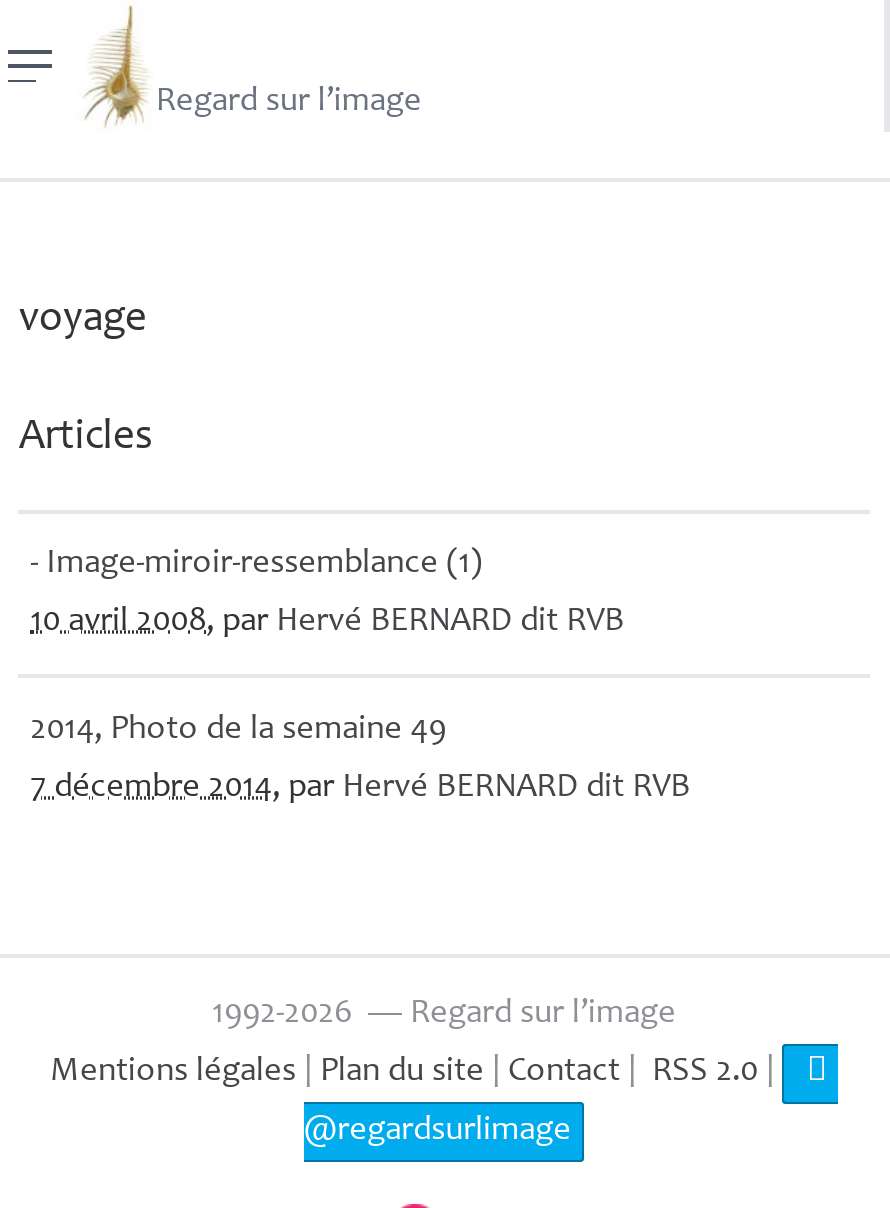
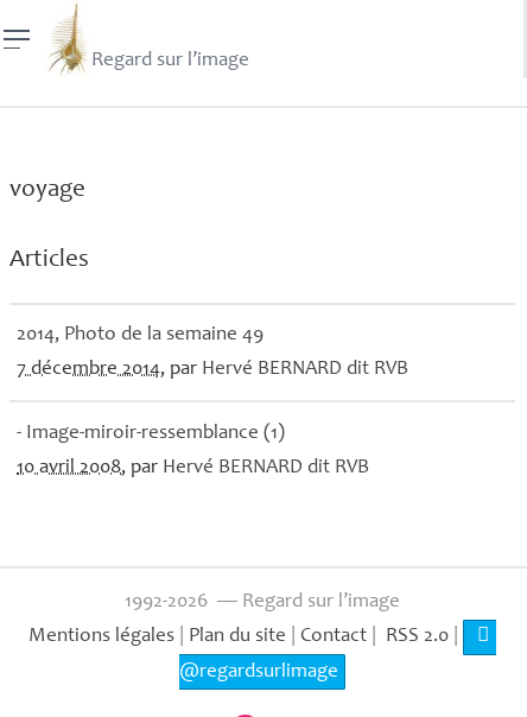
moved [30,548,624,640] -> [17,424,369,478]: - Image-miroir-ressemblance (1) | 10 avril 2008, par Hervé BERNARD dit RVB
moved [30,714,690,806] -> [17,325,408,380]: 2014, Photo de la semaine 49 | 7 décembre 2014, par Hervé BERNARD dit RVB

